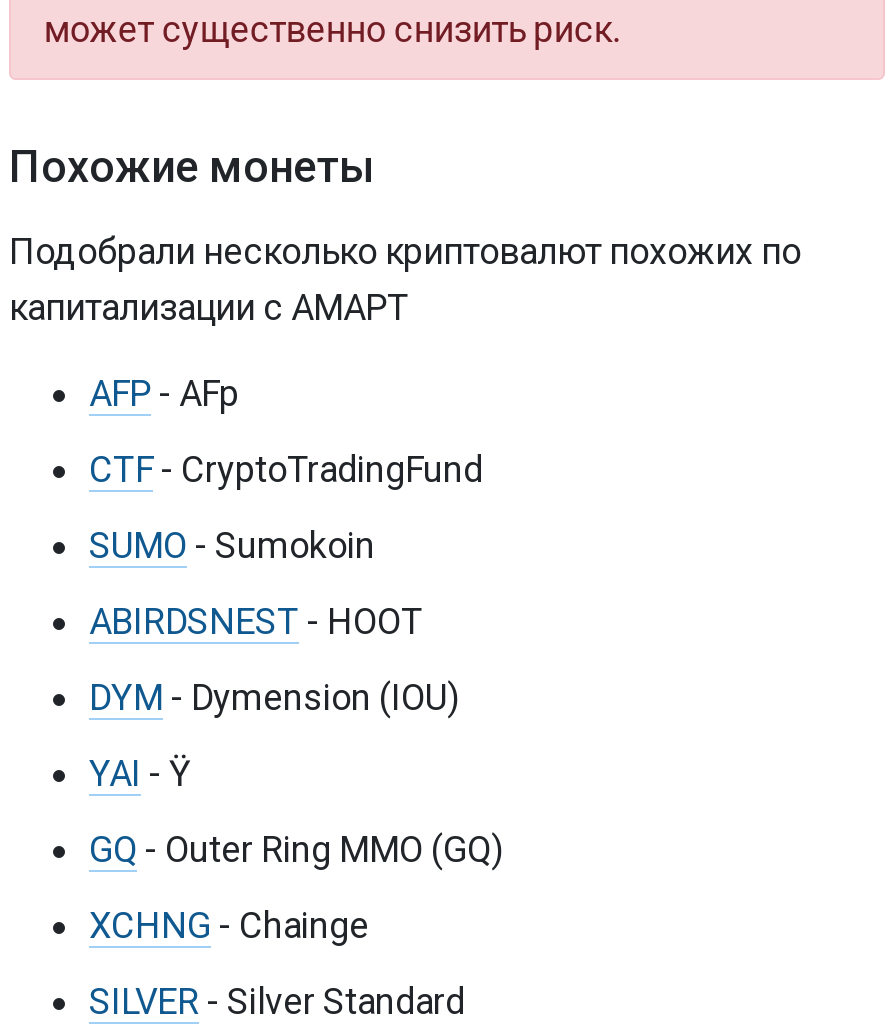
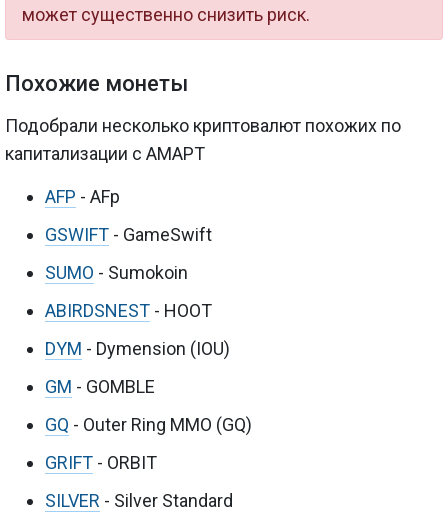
[89,447,483,489] CTF - CryptoTradingFund -> [45,223,212,244] GSWIFT - GameSwift
[89,751,191,793] YAI - Ÿ -> [45,375,155,396] GM - GOMBLE
[89,903,369,945] XCHNG - Chainge -> [45,451,157,472] GRIFT - ORBIT

